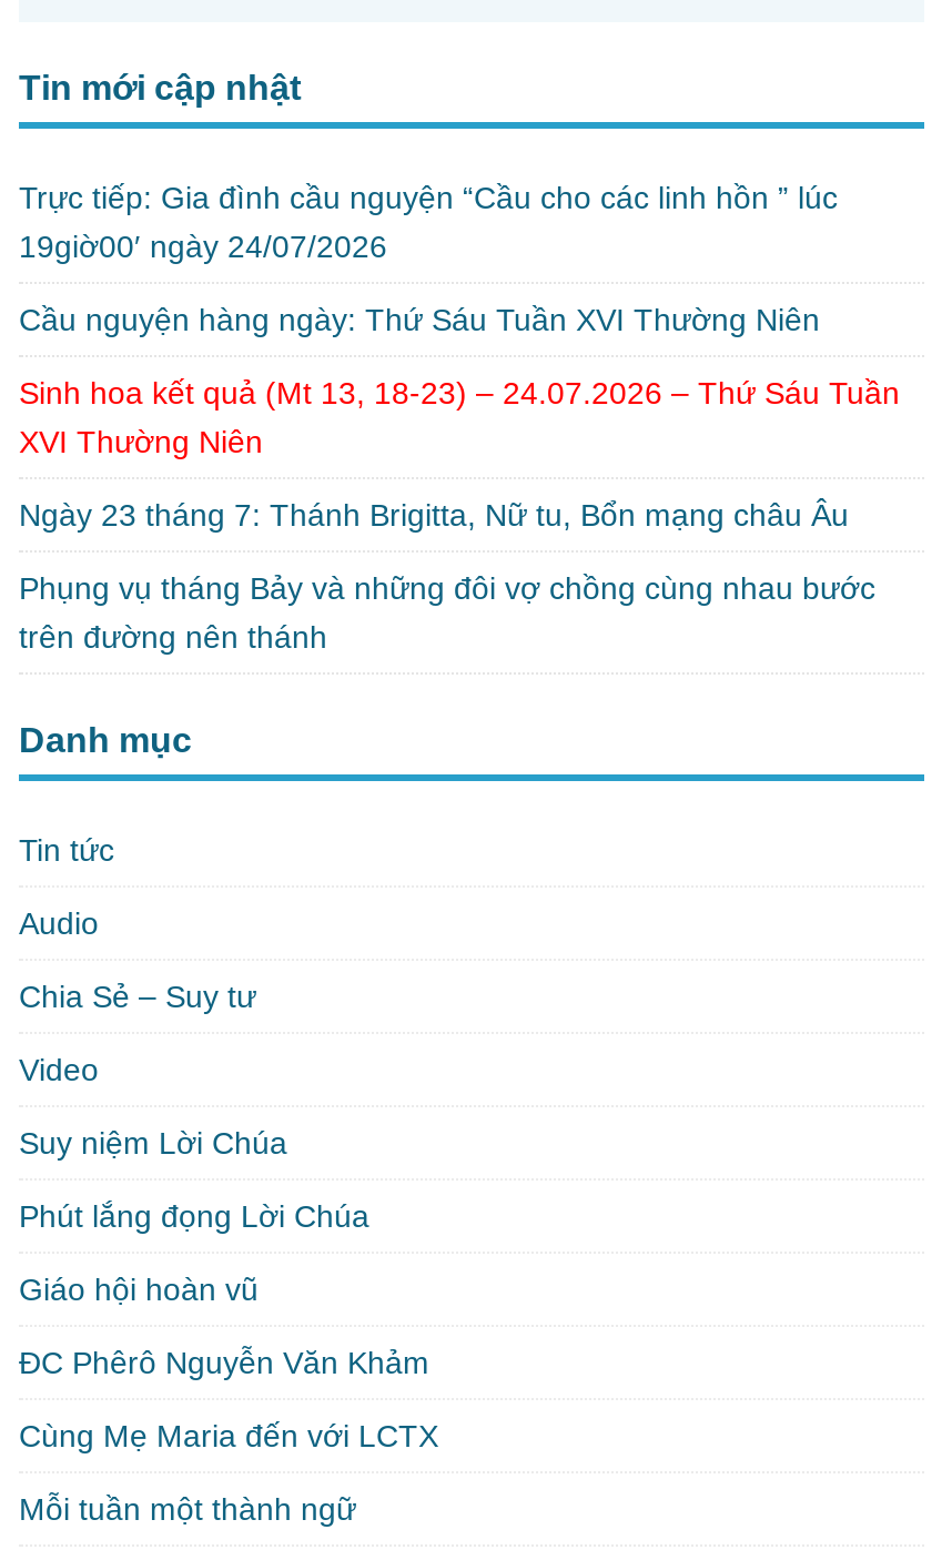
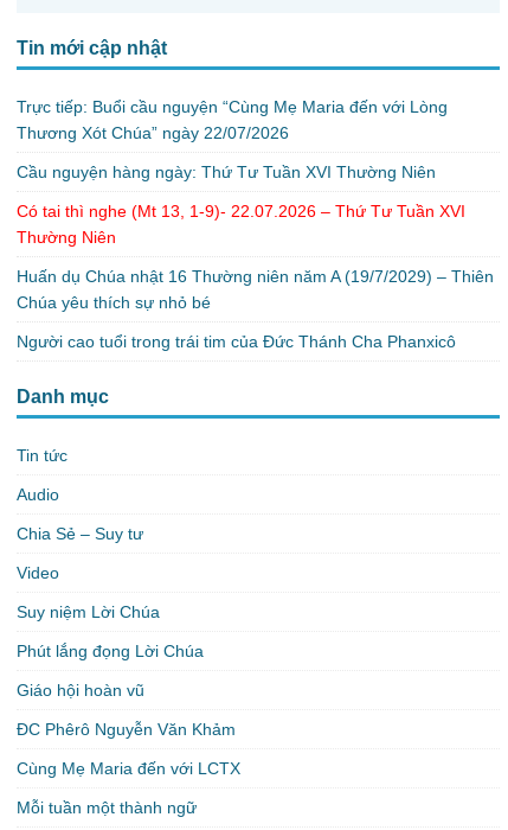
[19,181,838,265] Trực tiếp: Gia đình cầu nguyện “Cầu cho các linh hồn ” lúc | 19giờ00′ ngày 24/07/2026 -> [17,98,448,143] Trực tiếp: Buổi cầu nguyện “Cùng Mẹ Maria đến với Lòng | Thương Xót Chúa” ngày 22/07/2026
[19,303,820,338] Cầu nguyện hàng ngày: Thứ Sáu Tuần XVI Thường Niên -> [17,163,436,182] Cầu nguyện hàng ngày: Thứ Tư Tuần XVI Thường Niên
[19,376,900,460] Sinh hoa kết quả (Mt 13, 18-23) – 24.07.2026 – Thứ Sáu Tuần | XVI Thường Niên -> [17,202,465,247] Có tai thì nghe (Mt 13, 1-9)- 22.07.2026 – Thứ Tư Tuần XVI | Thường Niên
[19,498,849,533] Ngày 23 tháng 7: Thánh Brigitta, Nữ tu, Bổn mạng châu Âu -> [17,267,494,312] Huấn dụ Chúa nhật 16 Thường niên năm A (19/7/2029) – Thiên | Chúa yêu thích sự nhỏ bé
[19,571,875,656] Phụng vụ tháng Bảy và những đôi vợ chồng cùng nhau bước | trên đường nên thánh -> [17,332,456,351] Người cao tuổi trong trái tim của Đức Thánh Cha Phanxicô

